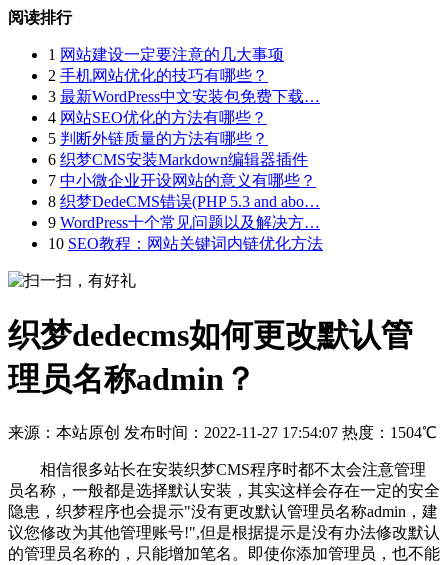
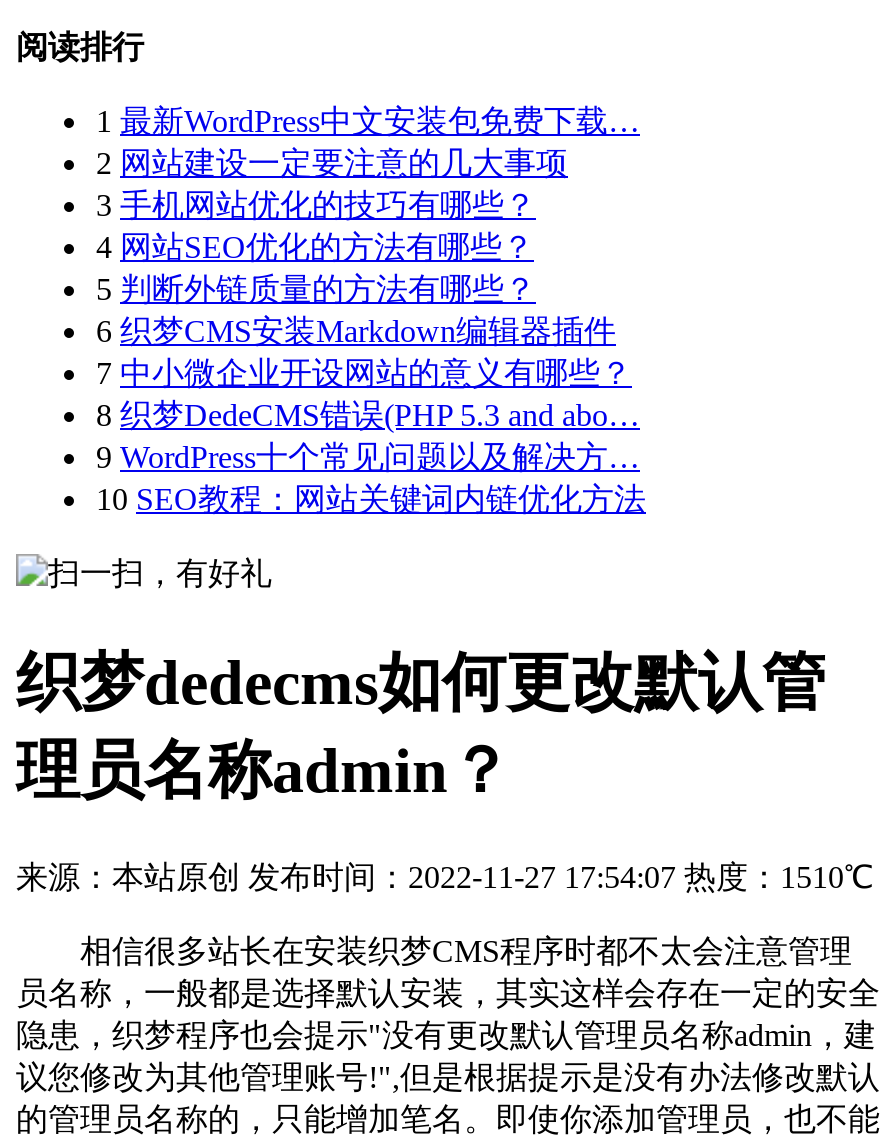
[48,46,320,105] 1 网站建设一定要注意的几大事项 | 2 手机网站优化的技巧有哪些？ | 3 最新WordPress中文安装包免费下载… -> [96,104,640,222] 1 最新WordPress中文安装包免费下载… | 2 网站建设一定要注意的几大事项 | 3 手机网站优化的技巧有哪些？
[8,424,437,441] 来源：本站原创 发布时间：2022-11-27 17:54:07 热度：1504℃ -> [16,860,874,894] 来源：本站原创 发布时间：2022-11-27 17:54:07 热度：1510℃

